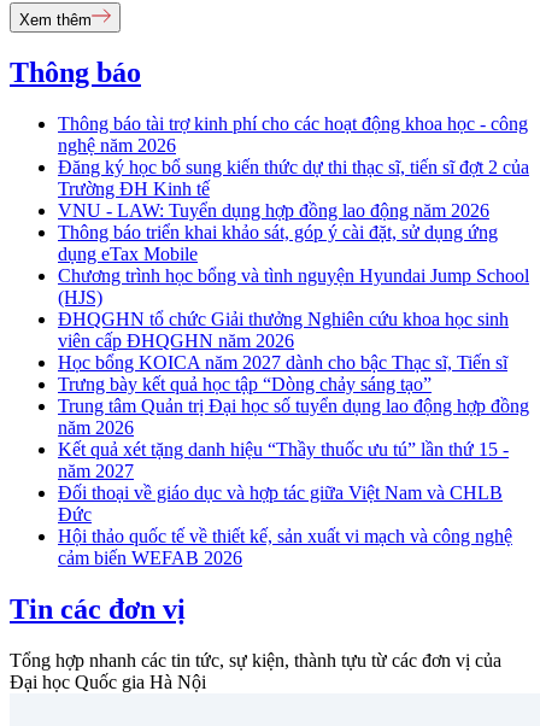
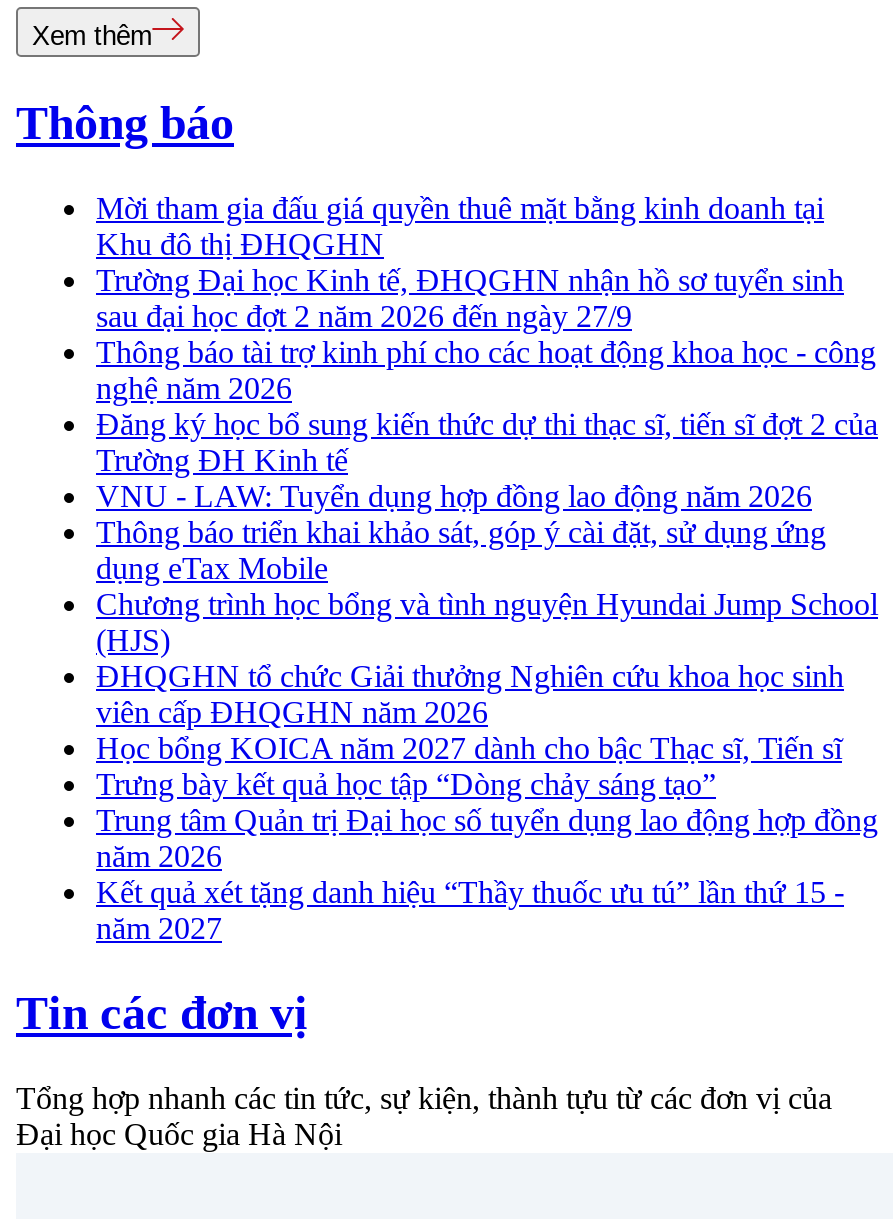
none -> [96,191,844,333] Mời tham gia đấu giá quyền thuê mặt bằng kinh doanh tại | Khu đô thị ĐHQGHN | Trường Đại học Kinh tế, ĐHQGHN nhận hồ sơ tuyển sinh | sau đại học đợt 2 năm 2026 đến ngày 27/9
moved [58,114,529,481] -> [96,335,878,945]: Thông báo tài trợ kinh phí cho các hoạt động khoa học - công | nghệ năm 2026 | Đăng ký học bổ sung kiến thức dự thi thạc sĩ, tiến sĩ đợt 2 của | ... | Kết quả xét tặng danh hiệu “Thầy thuốc ưu tú” lần thứ 15 - | năm 2027
[58,483,512,568] Đối thoại về giáo dục và hợp tác giữa Việt Nam và CHLB | Đức | Hội thảo quốc tế về thiết kế, sản xuất vi mạch và công nghệ | cảm biến WEFAB 2026 -> none

